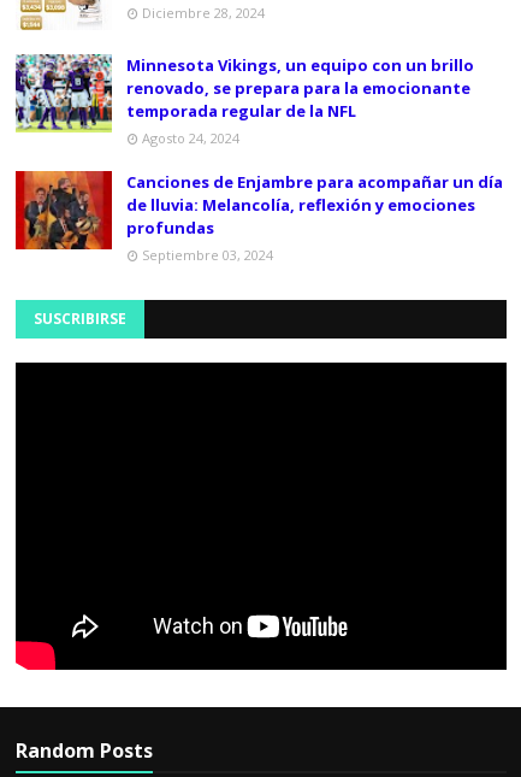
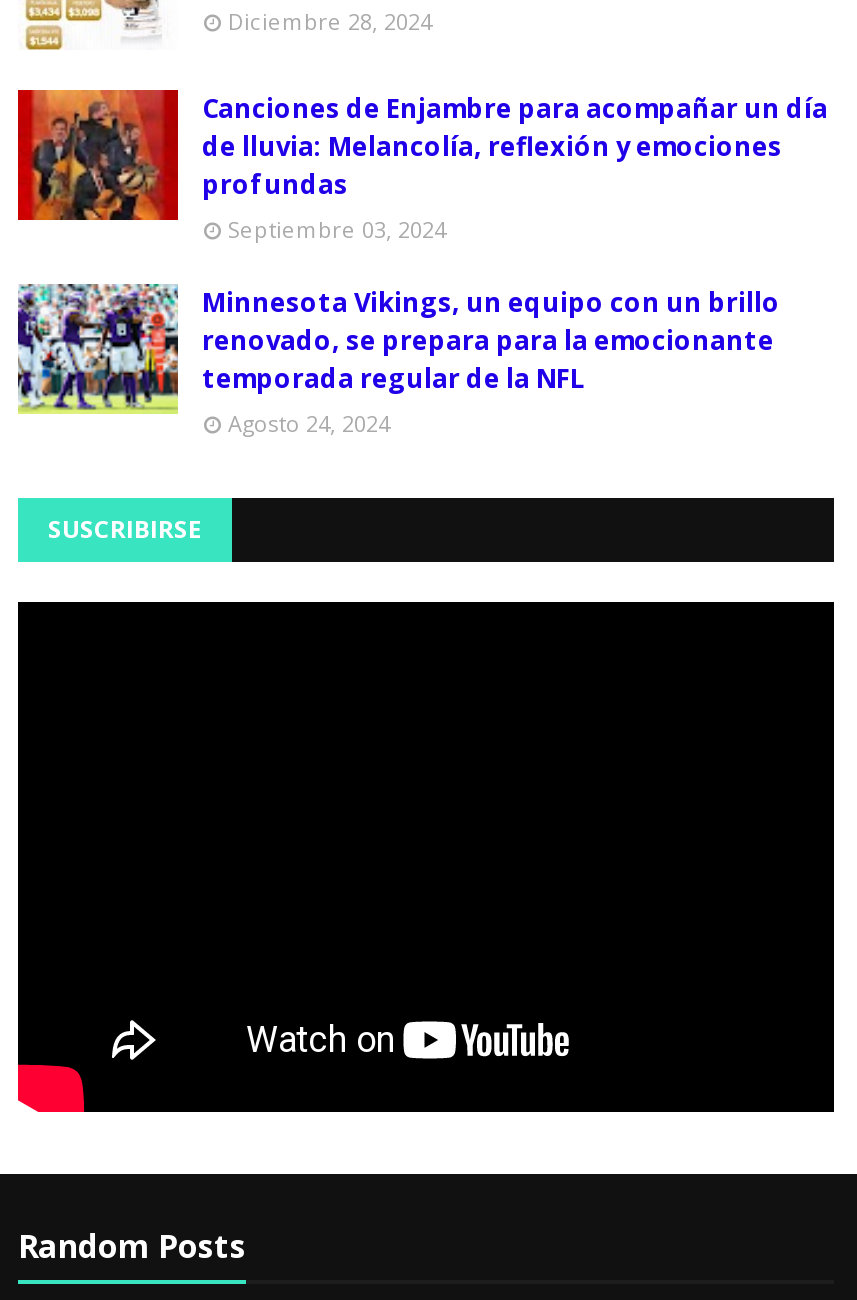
moved [13,52,474,147] -> [14,280,780,439]: [image] | Minnesota Vikings, un equipo con un brillo | renovado, se prepara para la emocionante | temporada regular de la NFL | Agosto 24, 2024
moved [14,170,503,264] -> [16,88,828,245]: [image] | Canciones de Enjambre para acompañar un día | de lluvia: Melancolía, reflexión y emociones | profundas | Septiembre 03, 2024

